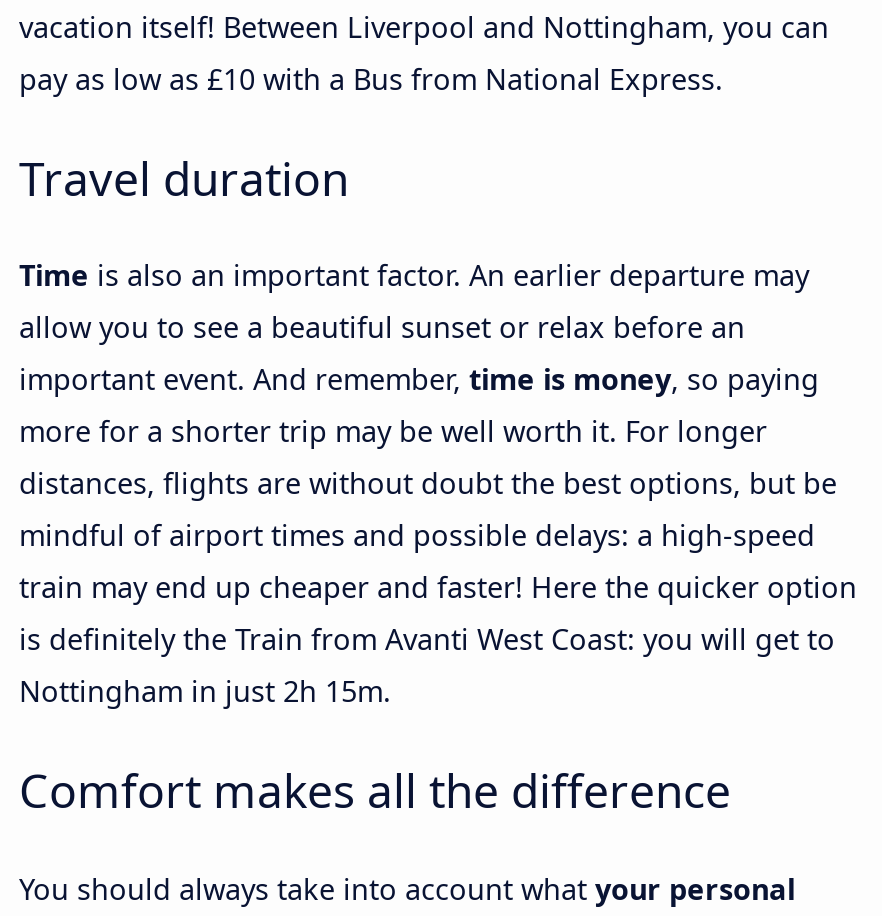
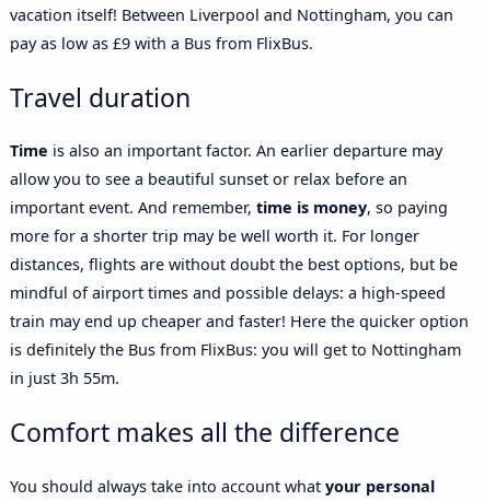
[19,61,723,99] pay as low as £10 with a Bus from National Express. -> [10,33,313,54] pay as low as £9 with a Bus from FlixBus.
[19,621,835,711] is definitely the Train from Avanti West Coast: you will get to | Nottingham in just 2h 15m. -> [10,340,461,389] is definitely the Bus from FlixBus: you will get to Nottingham | in just 3h 55m.

